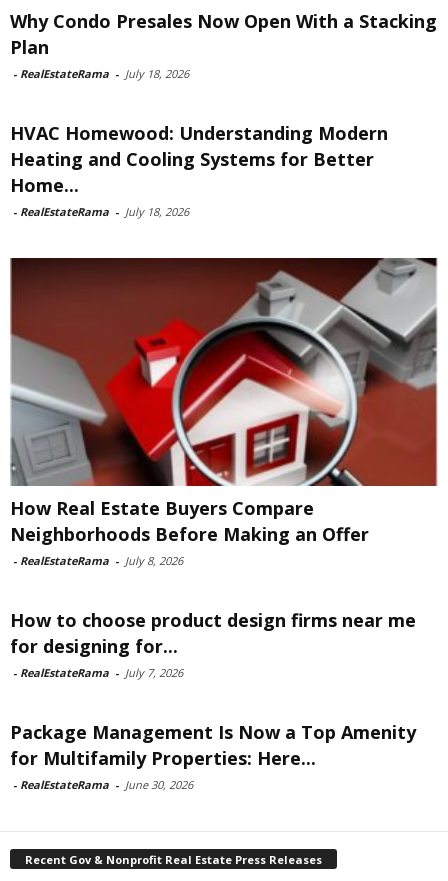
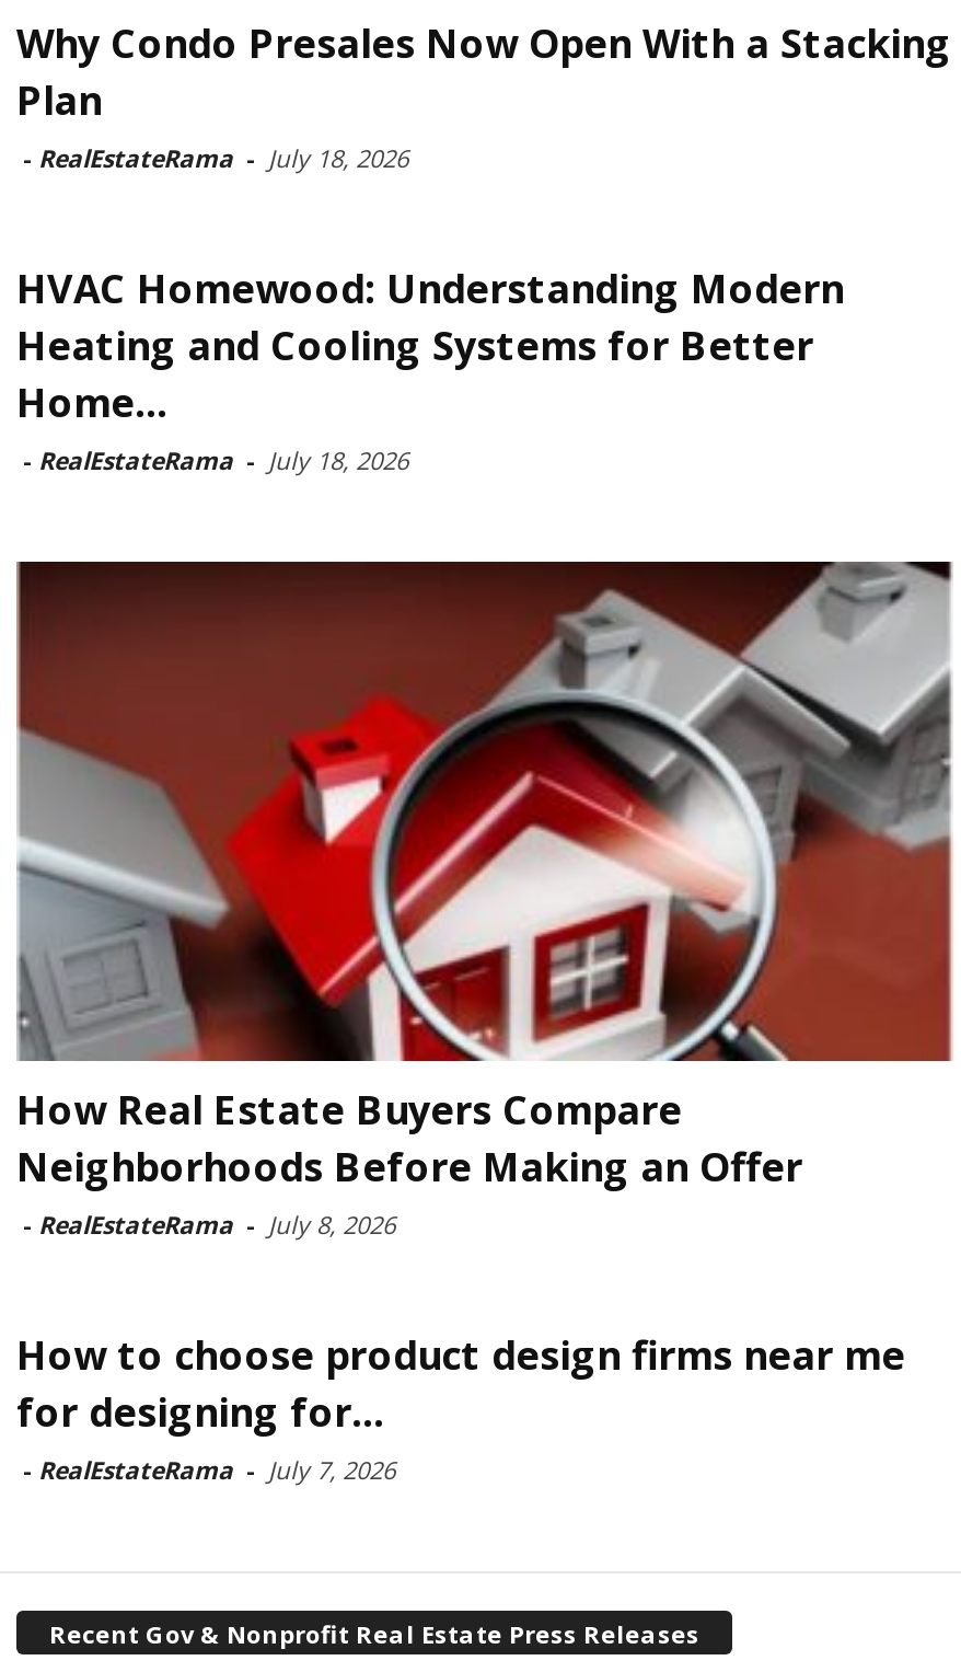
[10,720,416,792] Package Management Is Now a Top Amenity | for Multifamily Properties: Here... | - RealEstateRama - June 30, 2026 -> none

